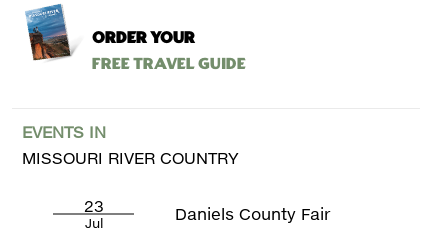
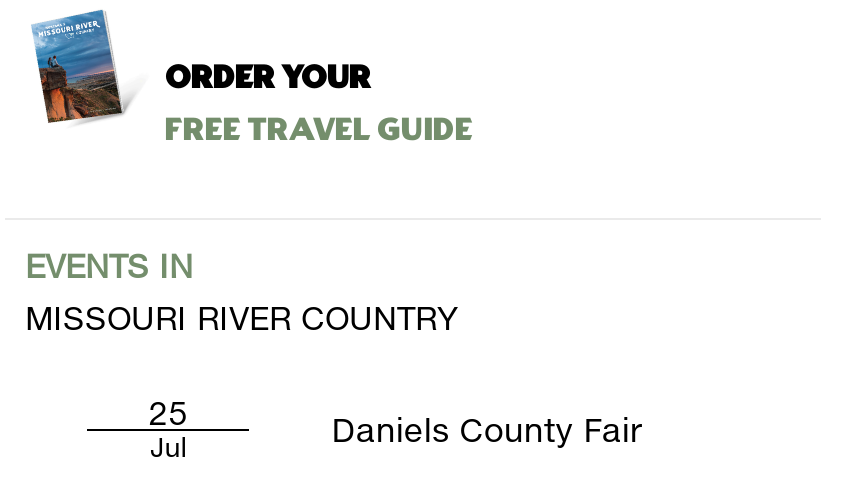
[84,196,104,215] 23 -> [148,393,188,431] 25

